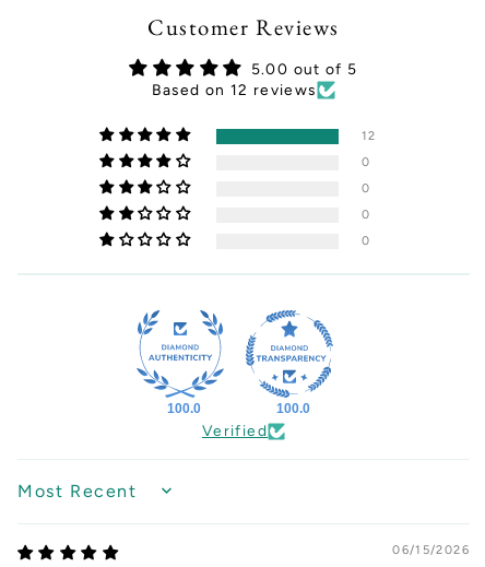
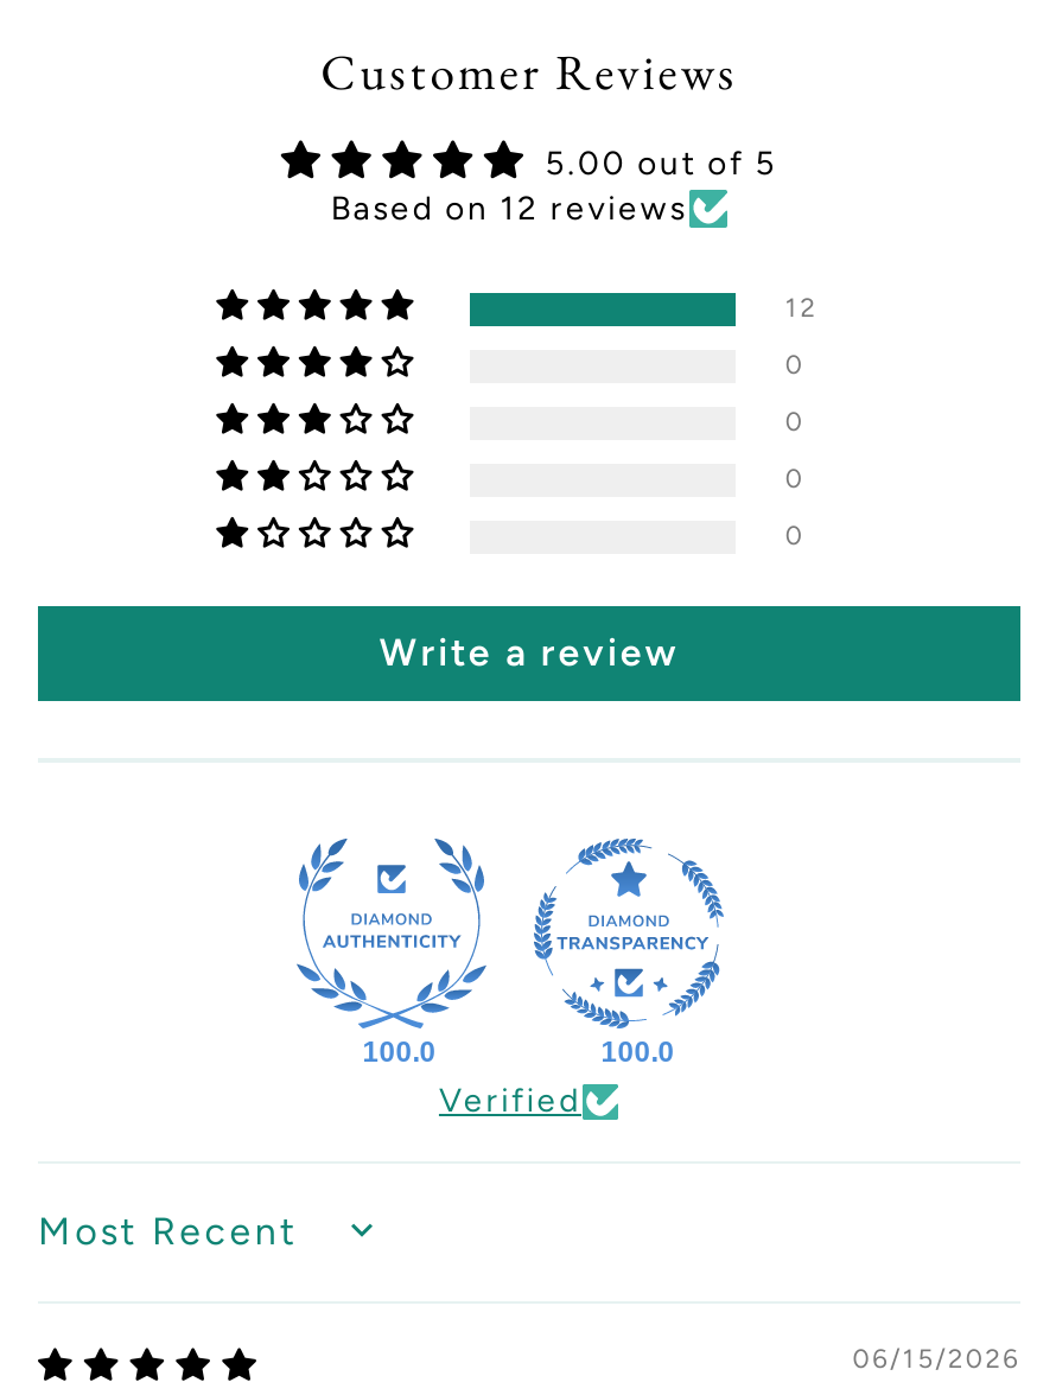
none -> [379,631,679,676] Write a review

